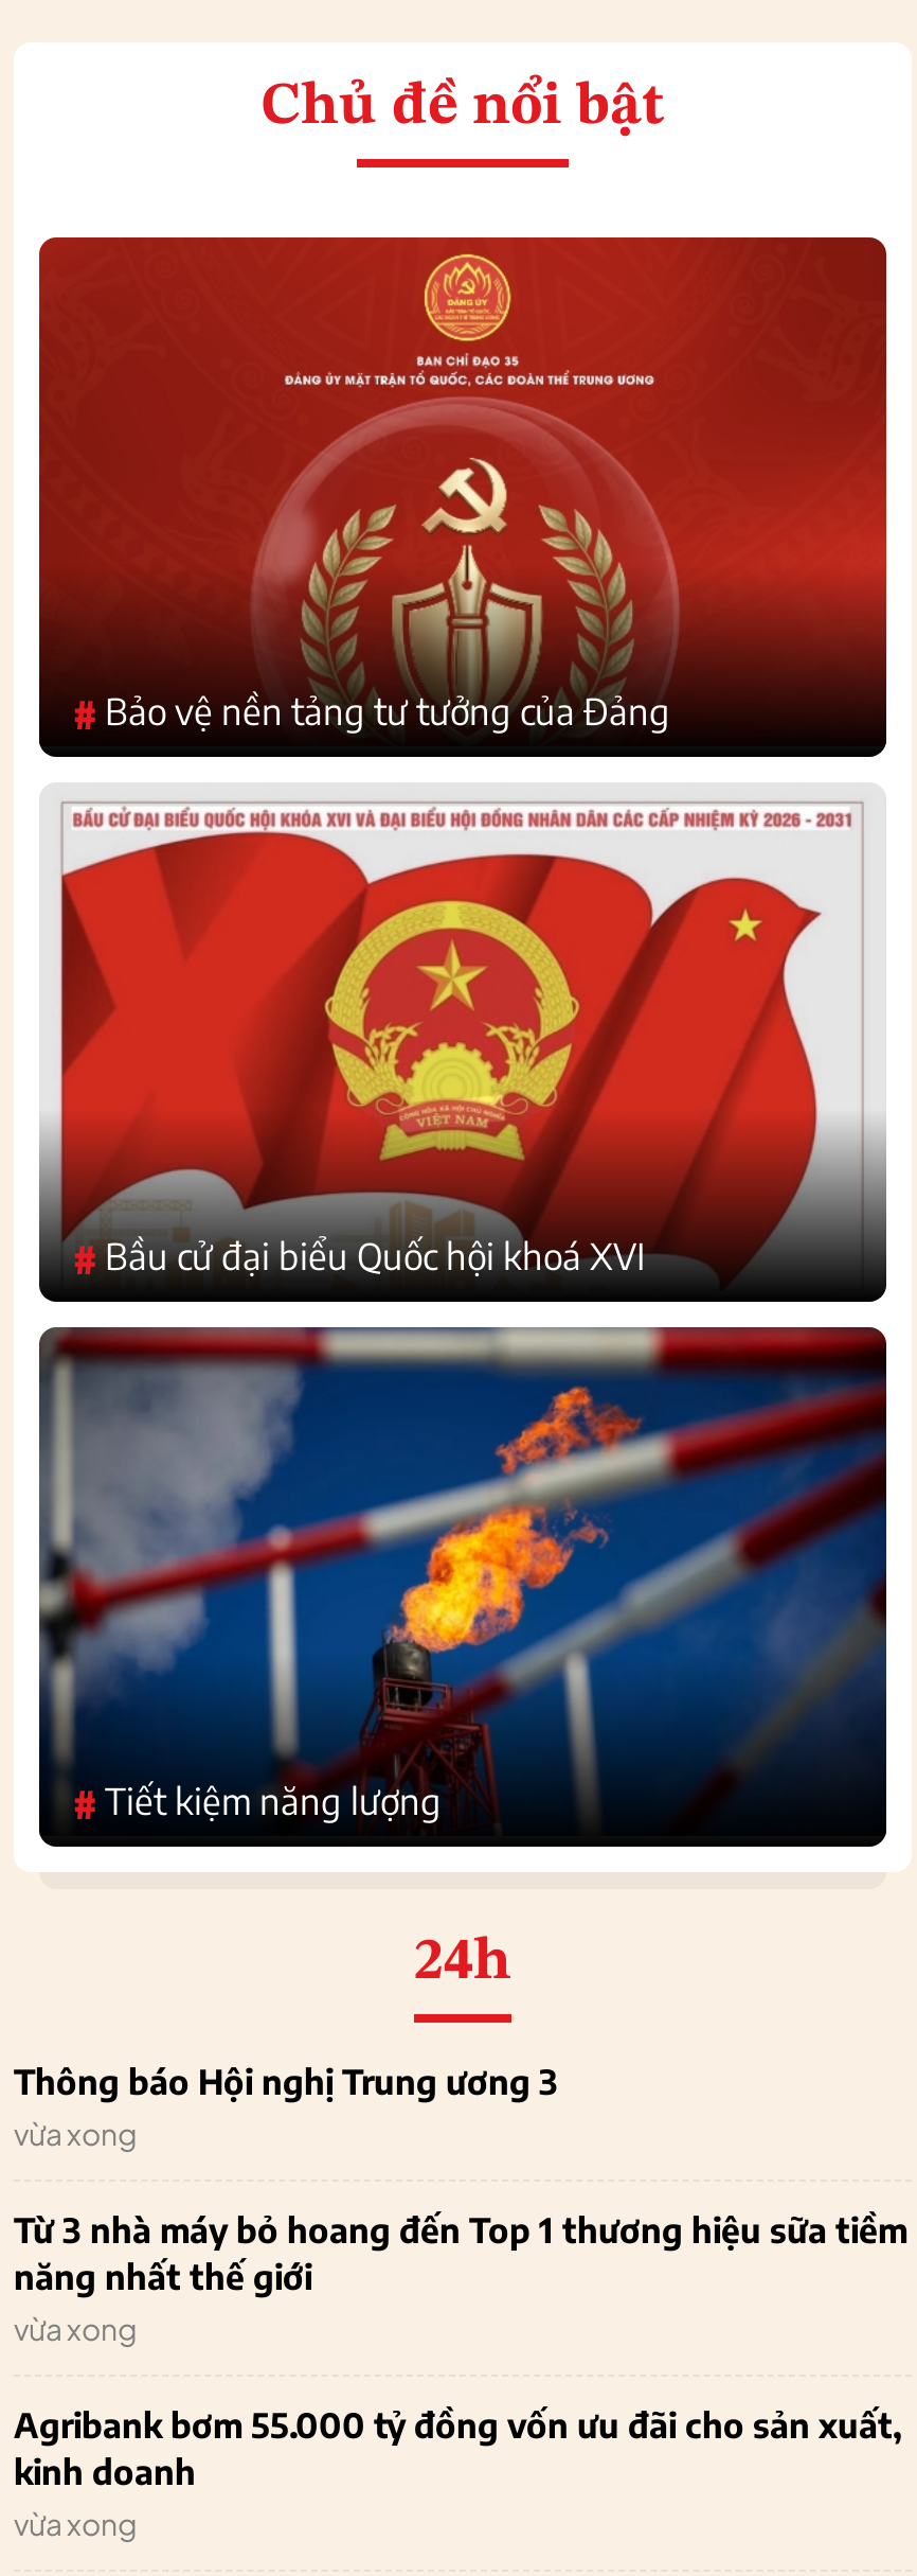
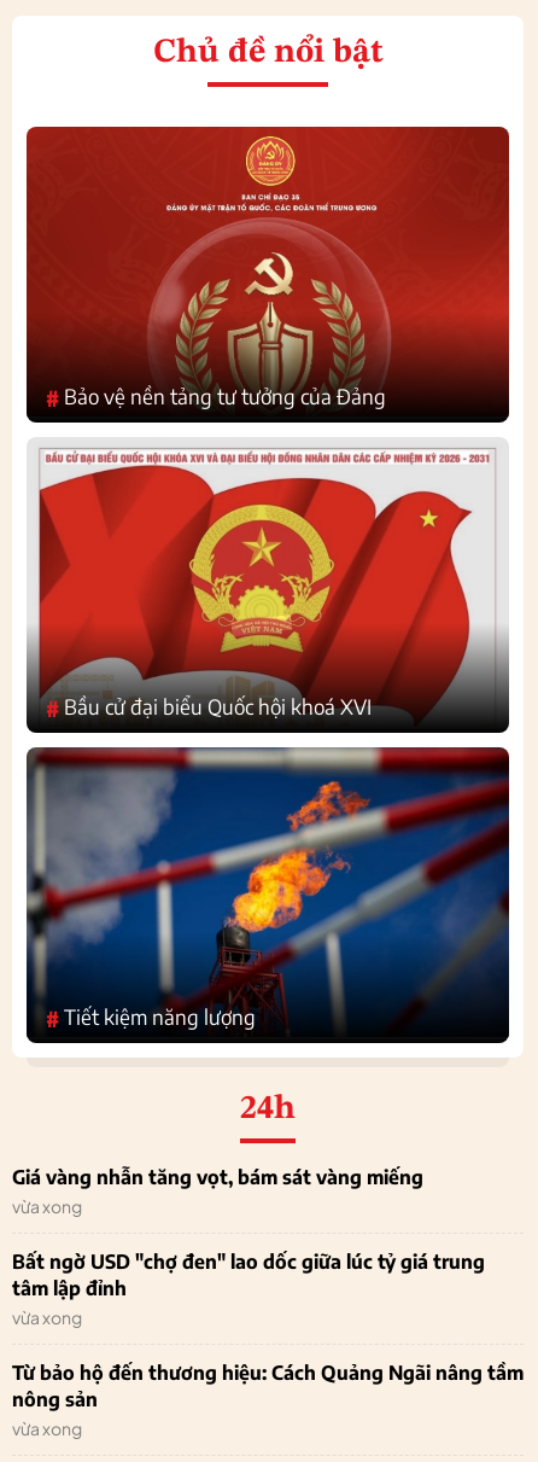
[14,2060,558,2103] Thông báo Hội nghị Trung ương 3 -> [12,1165,423,1189] Giá vàng nhẫn tăng vọt, bám sát vàng miếng
[14,2209,907,2298] Từ 3 nhà máy bỏ hoang đến Top 1 thương hiệu sữa tiềm | năng nhất thế giới -> [12,1249,485,1300] Bất ngờ USD "chợ đen" lao dốc giữa lúc tỷ giá trung | tâm lập đỉnh
[14,2404,901,2493] Agribank bơm 55.000 tỷ đồng vốn ưu đãi cho sản xuất, | kinh doanh -> [12,1360,524,1411] Từ bảo hộ đến thương hiệu: Cách Quảng Ngãi nâng tầm | nông sản

